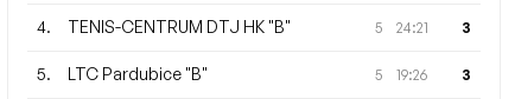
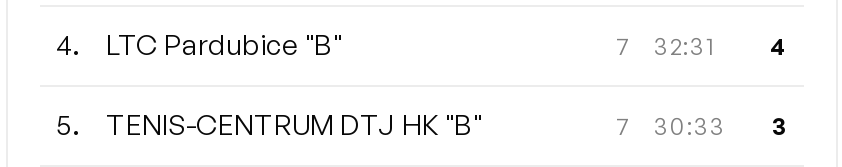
moved [68,17,291,37] -> [106,107,482,141]: TENIS-CENTRUM DTJ HK "B"
[375,19,471,84] 5 | 24:21 | 3 | 5 | 19:26 -> [616,111,726,141] 7 | 30:33
none -> [616,31,788,61] 7 | 32:31 | 4
moved [37,64,208,84] -> [56,27,342,141]: 5. | LTC Pardubice "B"

